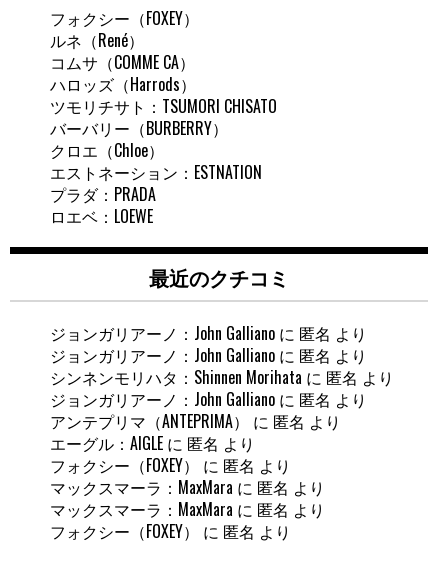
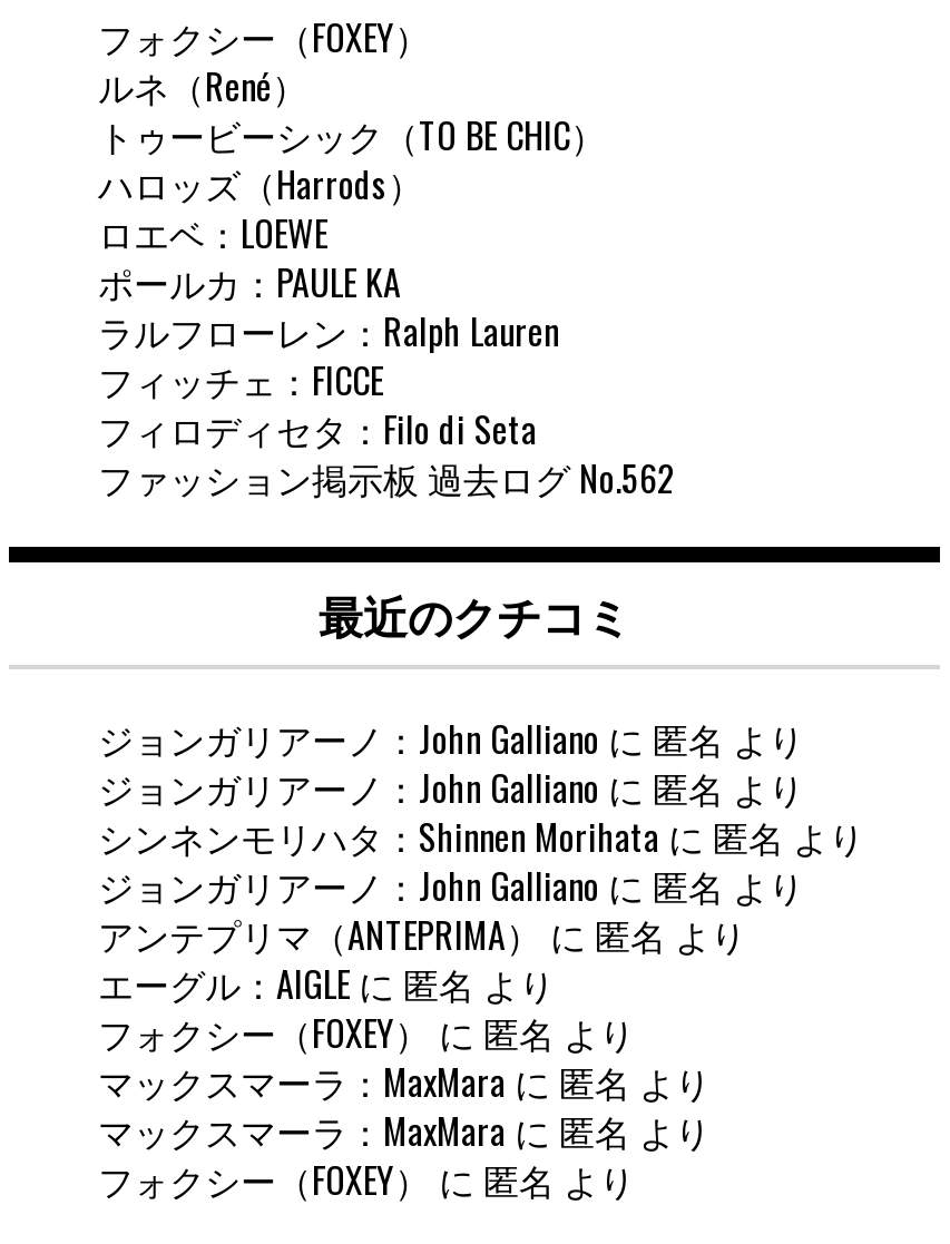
[50,50,195,74] コムサ（COMME CA） -> [98,108,606,161] トゥービーシック（TO BE CHIC）
[50,94,277,206] ツモリチサト：TSUMORI CHISATO | バーバリー（BURBERRY） | クロエ（Chloe） | エストネーション：ESTNATION | プラダ：PRADA -> none
moved [50,204,153,228] -> [98,206,327,259]: ロエベ：LOEWE
none -> [98,255,675,504] ポールカ：PAULE KA | ラルフローレン：Ralph Lauren | フィッチェ：FICCE | フィロディセタ：Filo di Seta | ファッション掲示板 過去ログ No.562

